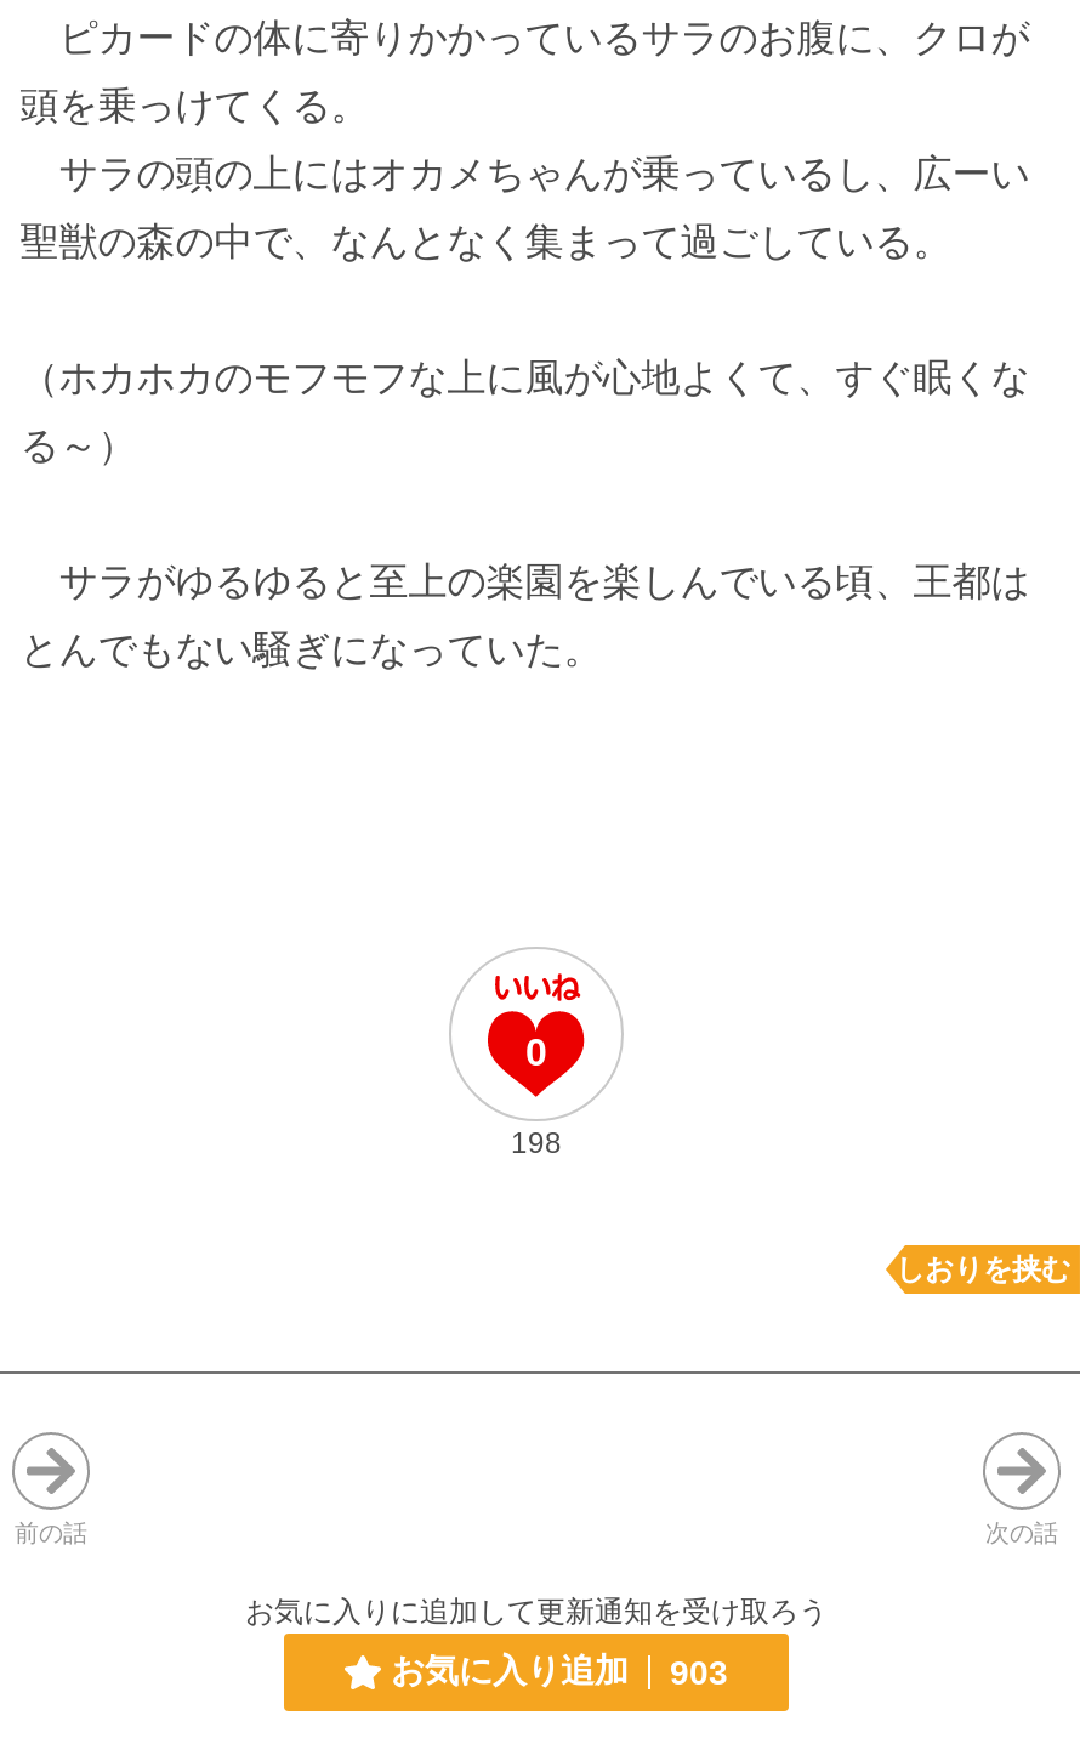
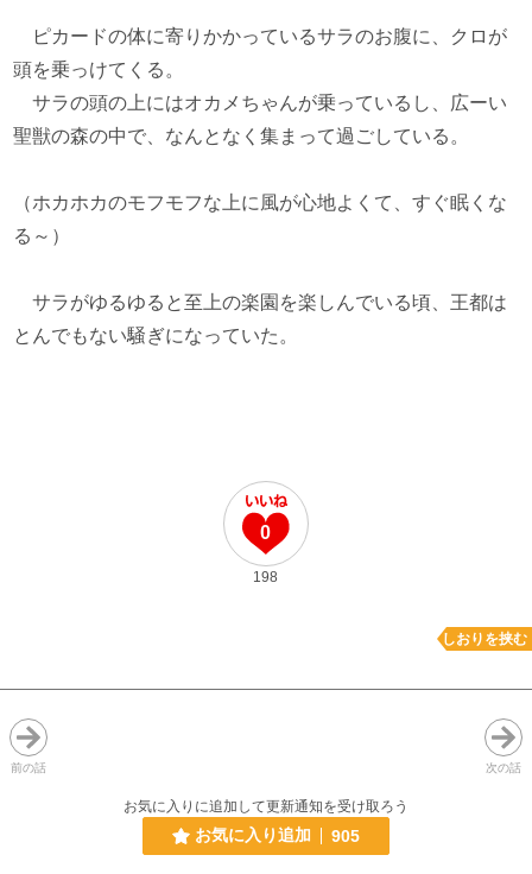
[391,1651,728,1692] お気に入り追加 903 -> [195,825,360,845] お気に入り追加 905

